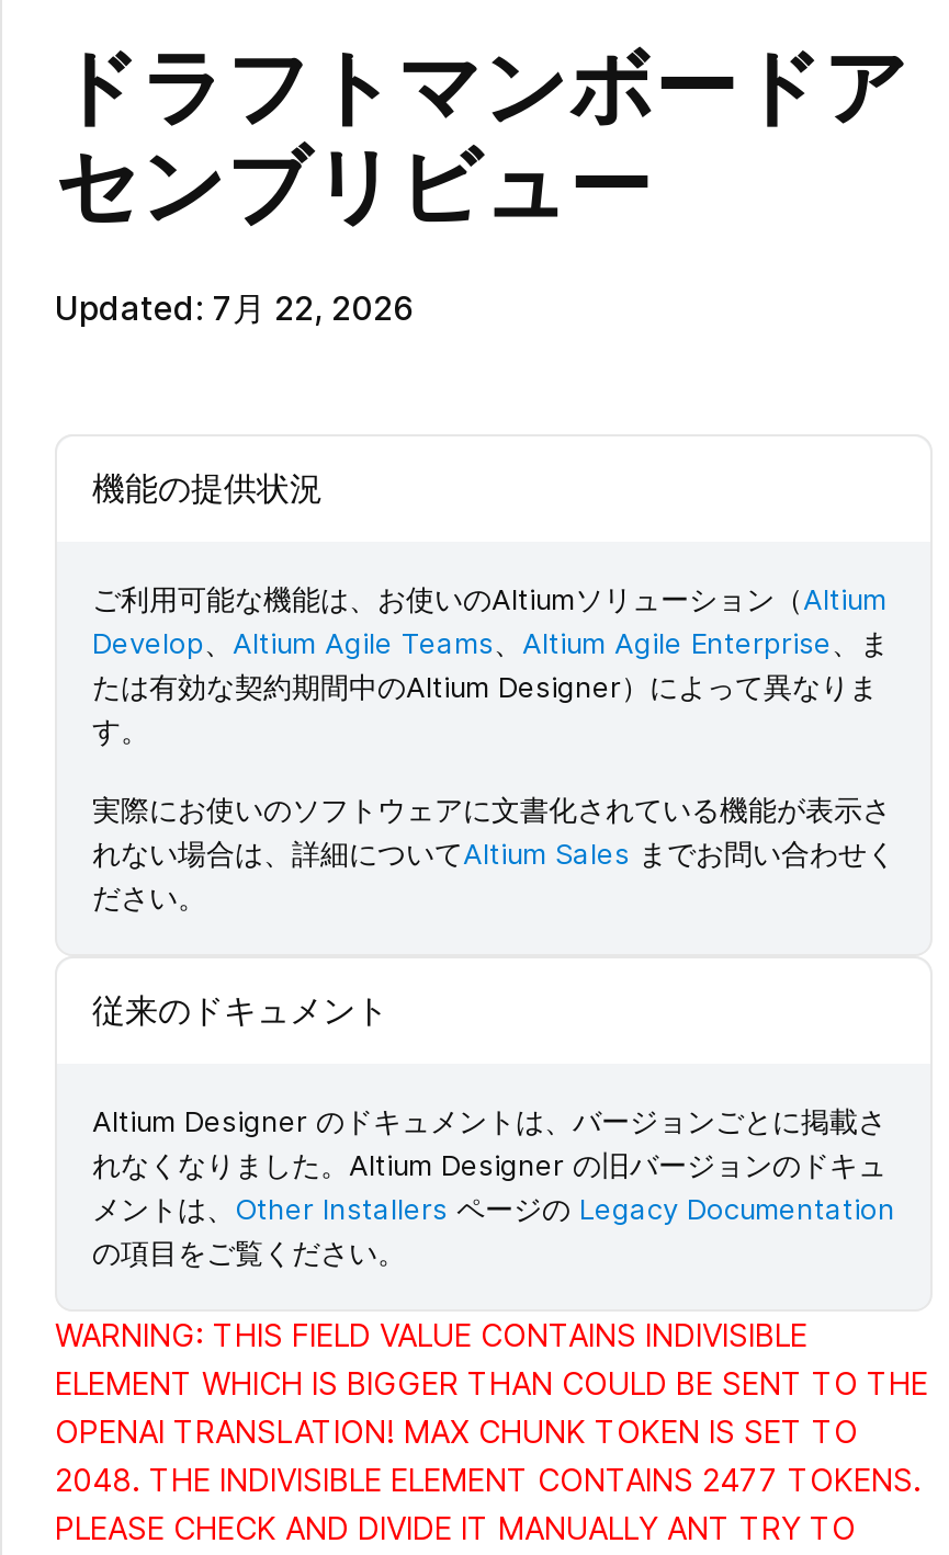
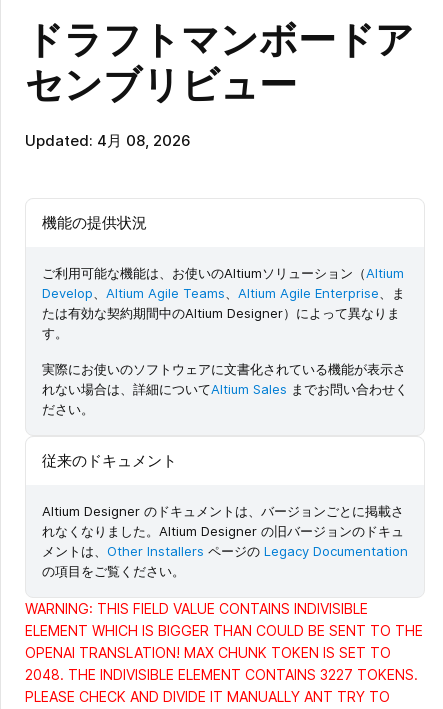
[55,288,415,330] Updated: 7月 22, 2026 -> [25,131,191,150] Updated: 4月 08, 2026
[55,1462,922,1499] 2048. THE INDIVISIBLE ELEMENT CONTAINS 2477 TOKENS. -> [25,666,418,683] 2048. THE INDIVISIBLE ELEMENT CONTAINS 3227 TOKENS.

